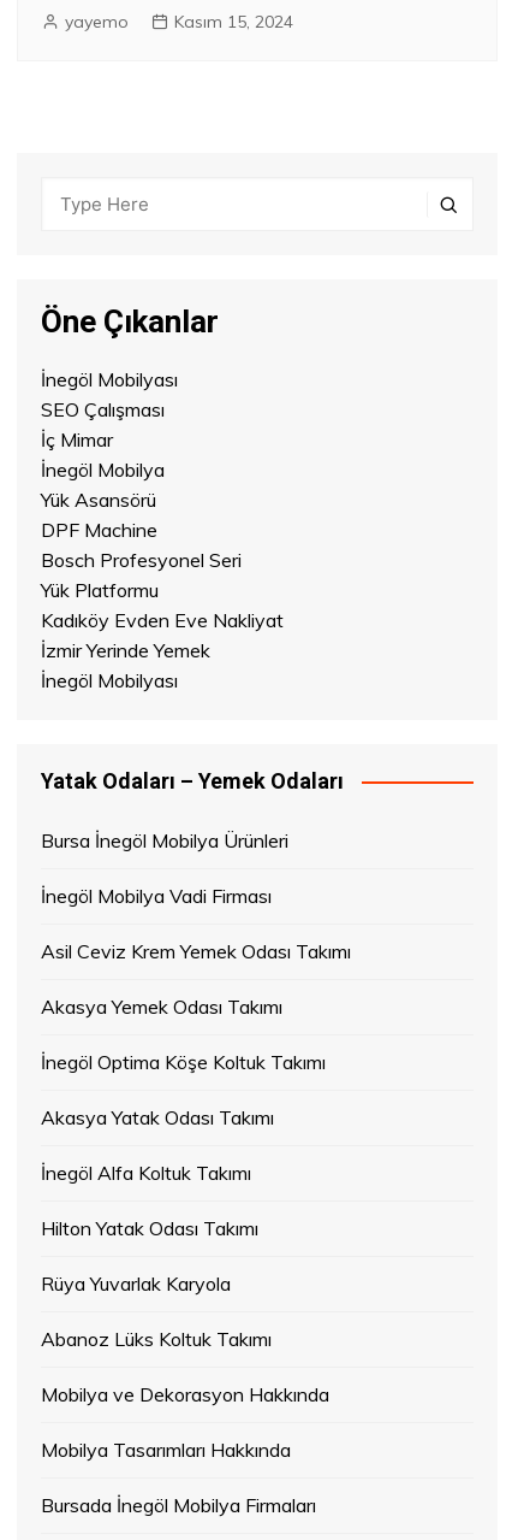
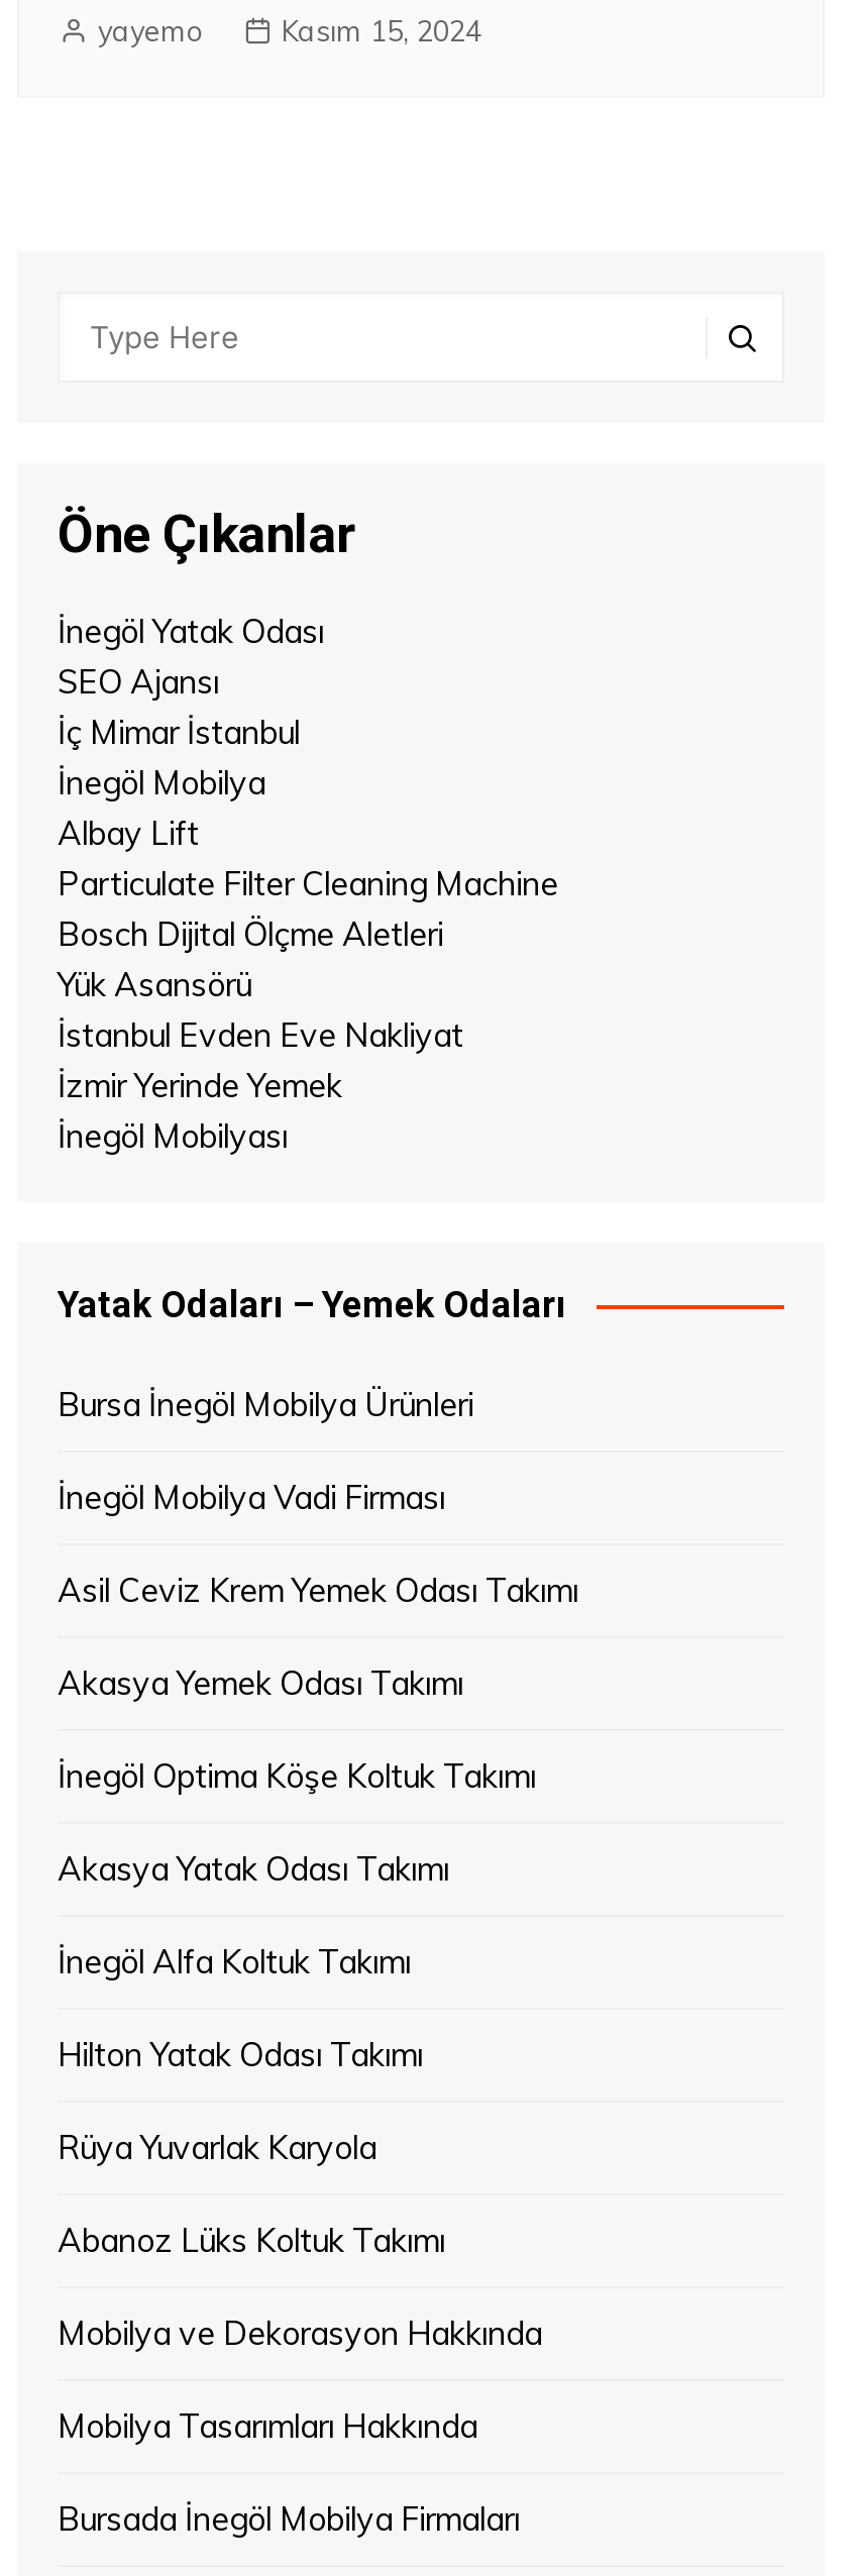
[41,367,178,452] İnegöl Mobilyası | SEO Çalışması | İç Mimar -> [58,611,324,752] İnegöl Yatak Odası | SEO Ajansı | İç Mimar İstanbul
none -> [58,813,558,954] Albay Lift | Particulate Filter Cleaning Machine | Bosch Dijital Ölçme Aletleri
moved [41,488,156,512] -> [58,964,251,1004]: Yük Asansörü
[41,518,284,632] DPF Machine | Bosch Profesyonel Seri | Yük Platformu | Kadıköy Evden Eve Nakliyat -> [58,1014,463,1055] İstanbul Evden Eve Nakliyat

